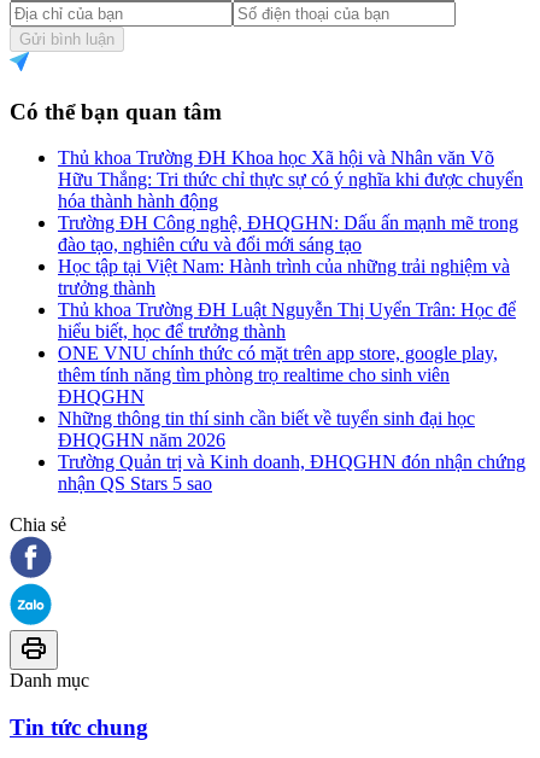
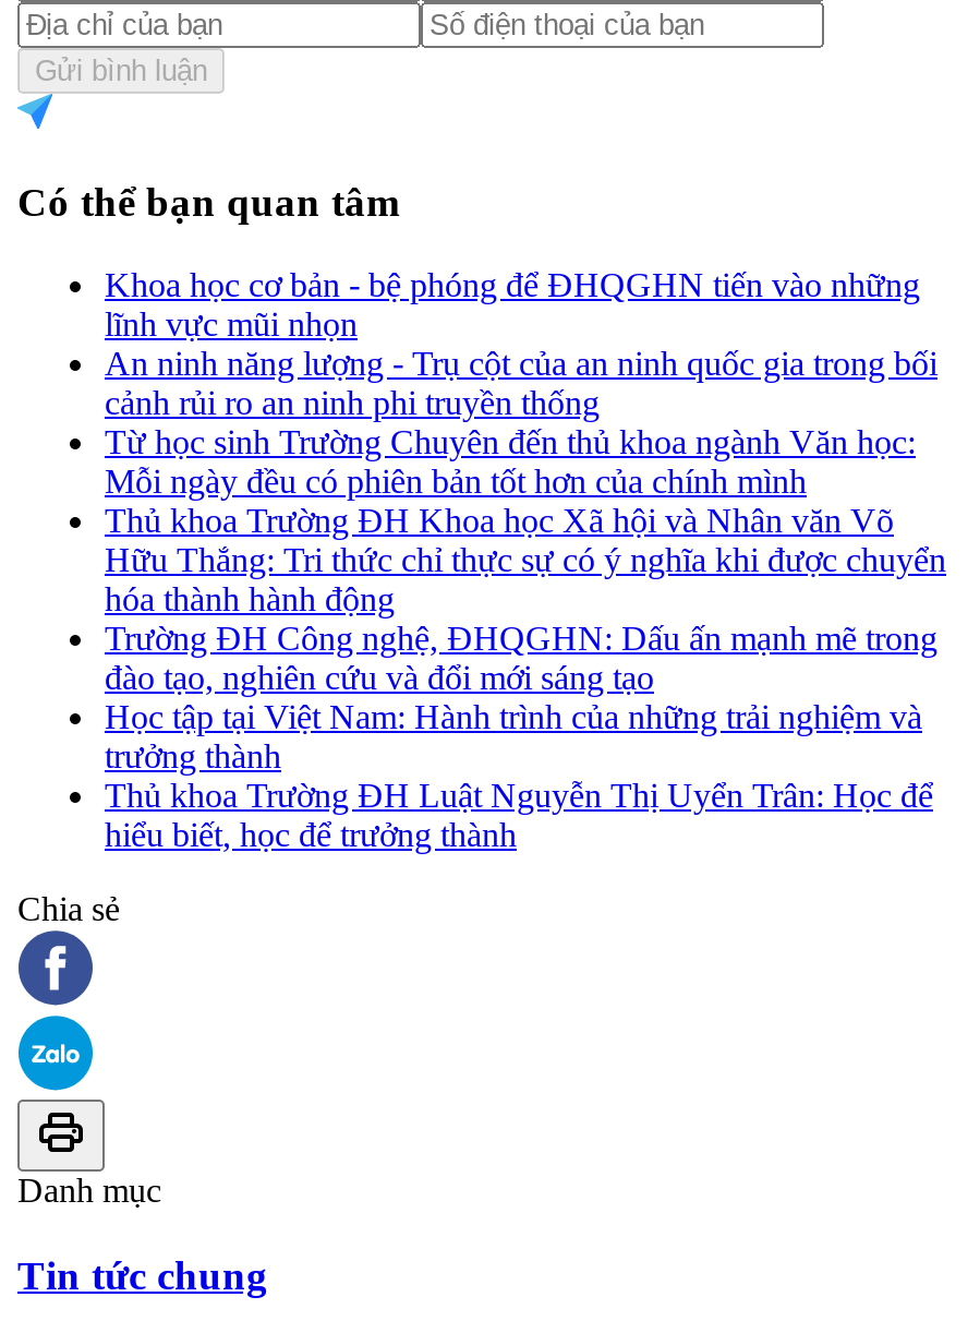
none -> [105,267,937,500] Khoa học cơ bản - bệ phóng để ĐHQGHN tiến vào những | lĩnh vực mũi nhọn | An ninh năng lượng - Trụ cột của an ninh quốc gia trong bối | cảnh rủi ro an ninh phi truyền thống | Từ học sinh Trường Chuyên đến thủ khoa ngành Văn học: | Mỗi ngày đều có phiên bản tốt hơn của chính mình
moved [58,147,523,342] -> [105,502,946,853]: Thủ khoa Trường ĐH Khoa học Xã hội và Nhân văn Võ | Hữu Thắng: Tri thức chỉ thực sự có ý nghĩa khi được chuyển | hóa thành hành động | ... | Thủ khoa Trường ĐH Luật Nguyễn Thị Uyển Trân: Học để | hiểu biết, học để trưởng thành
[58,343,526,494] ONE VNU chính thức có mặt trên app store, google play, | thêm tính năng tìm phòng trọ realtime cho sinh viên | ĐHQGHN | Những thông tin thí sinh cần biết về tuyển sinh đại học | ĐHQGHN năm 2026 | Trường Quản trị và Kinh doanh, ĐHQGHN đón nhận chứng | nhận QS Stars 5 sao -> none

